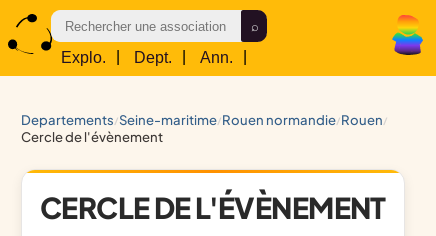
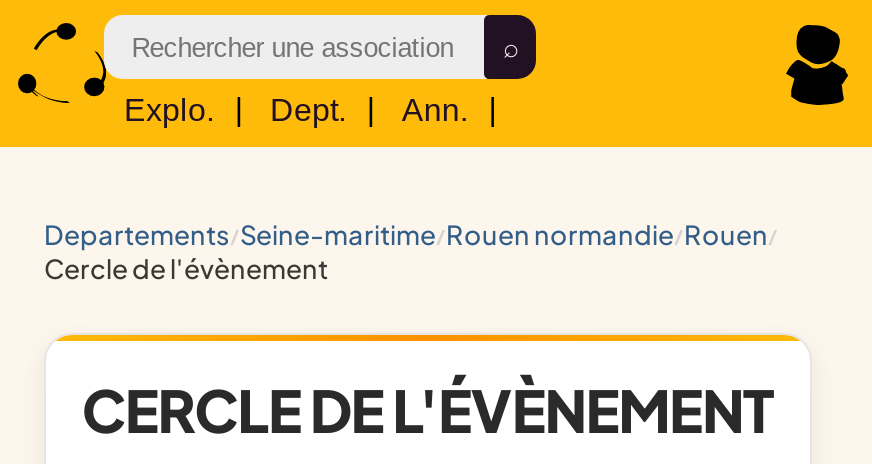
[392,15,424,55] [image] -> [786,23,850,105] [image]

